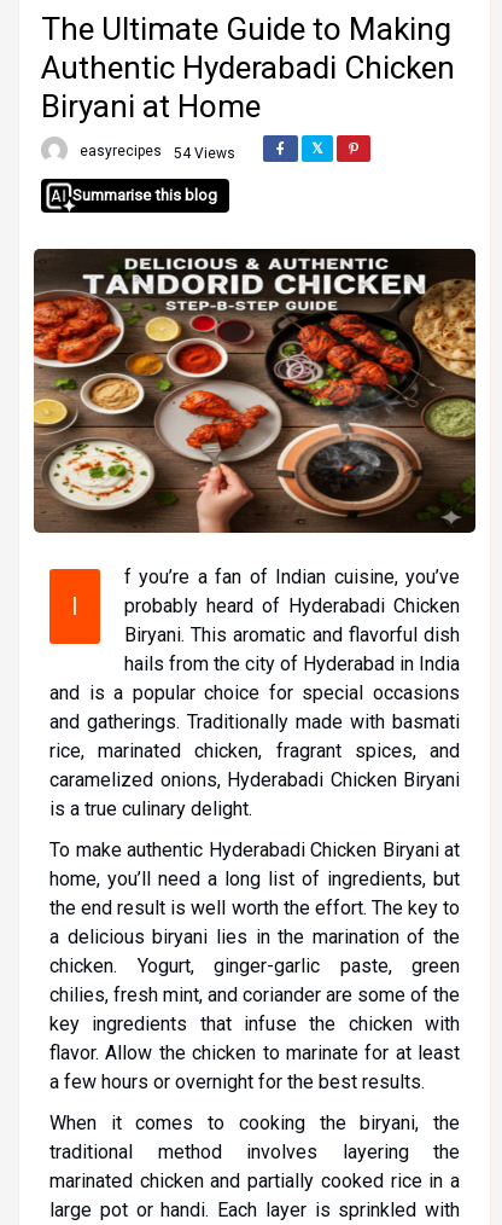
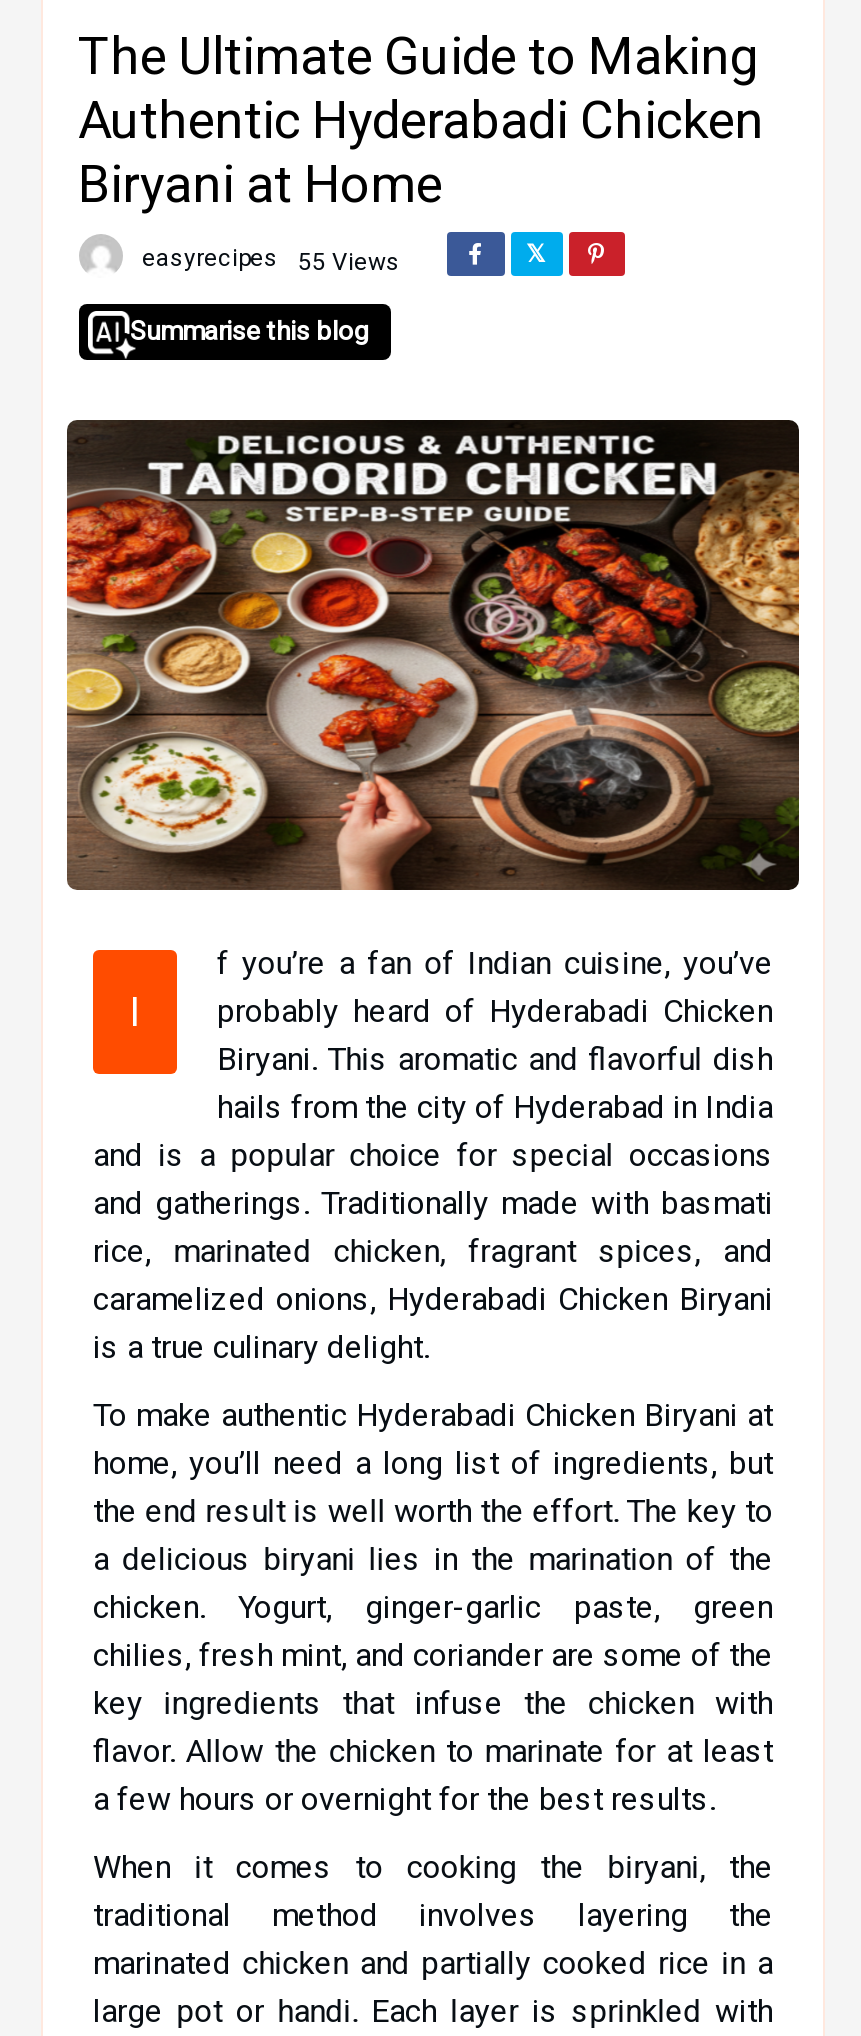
[79,143,235,162] easyrecipes 54 Views -> [142,244,400,276] easyrecipes 55 Views

